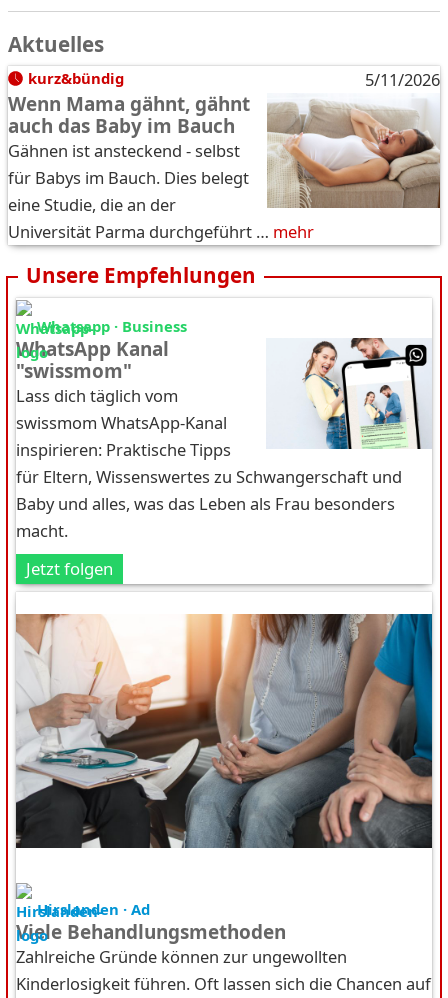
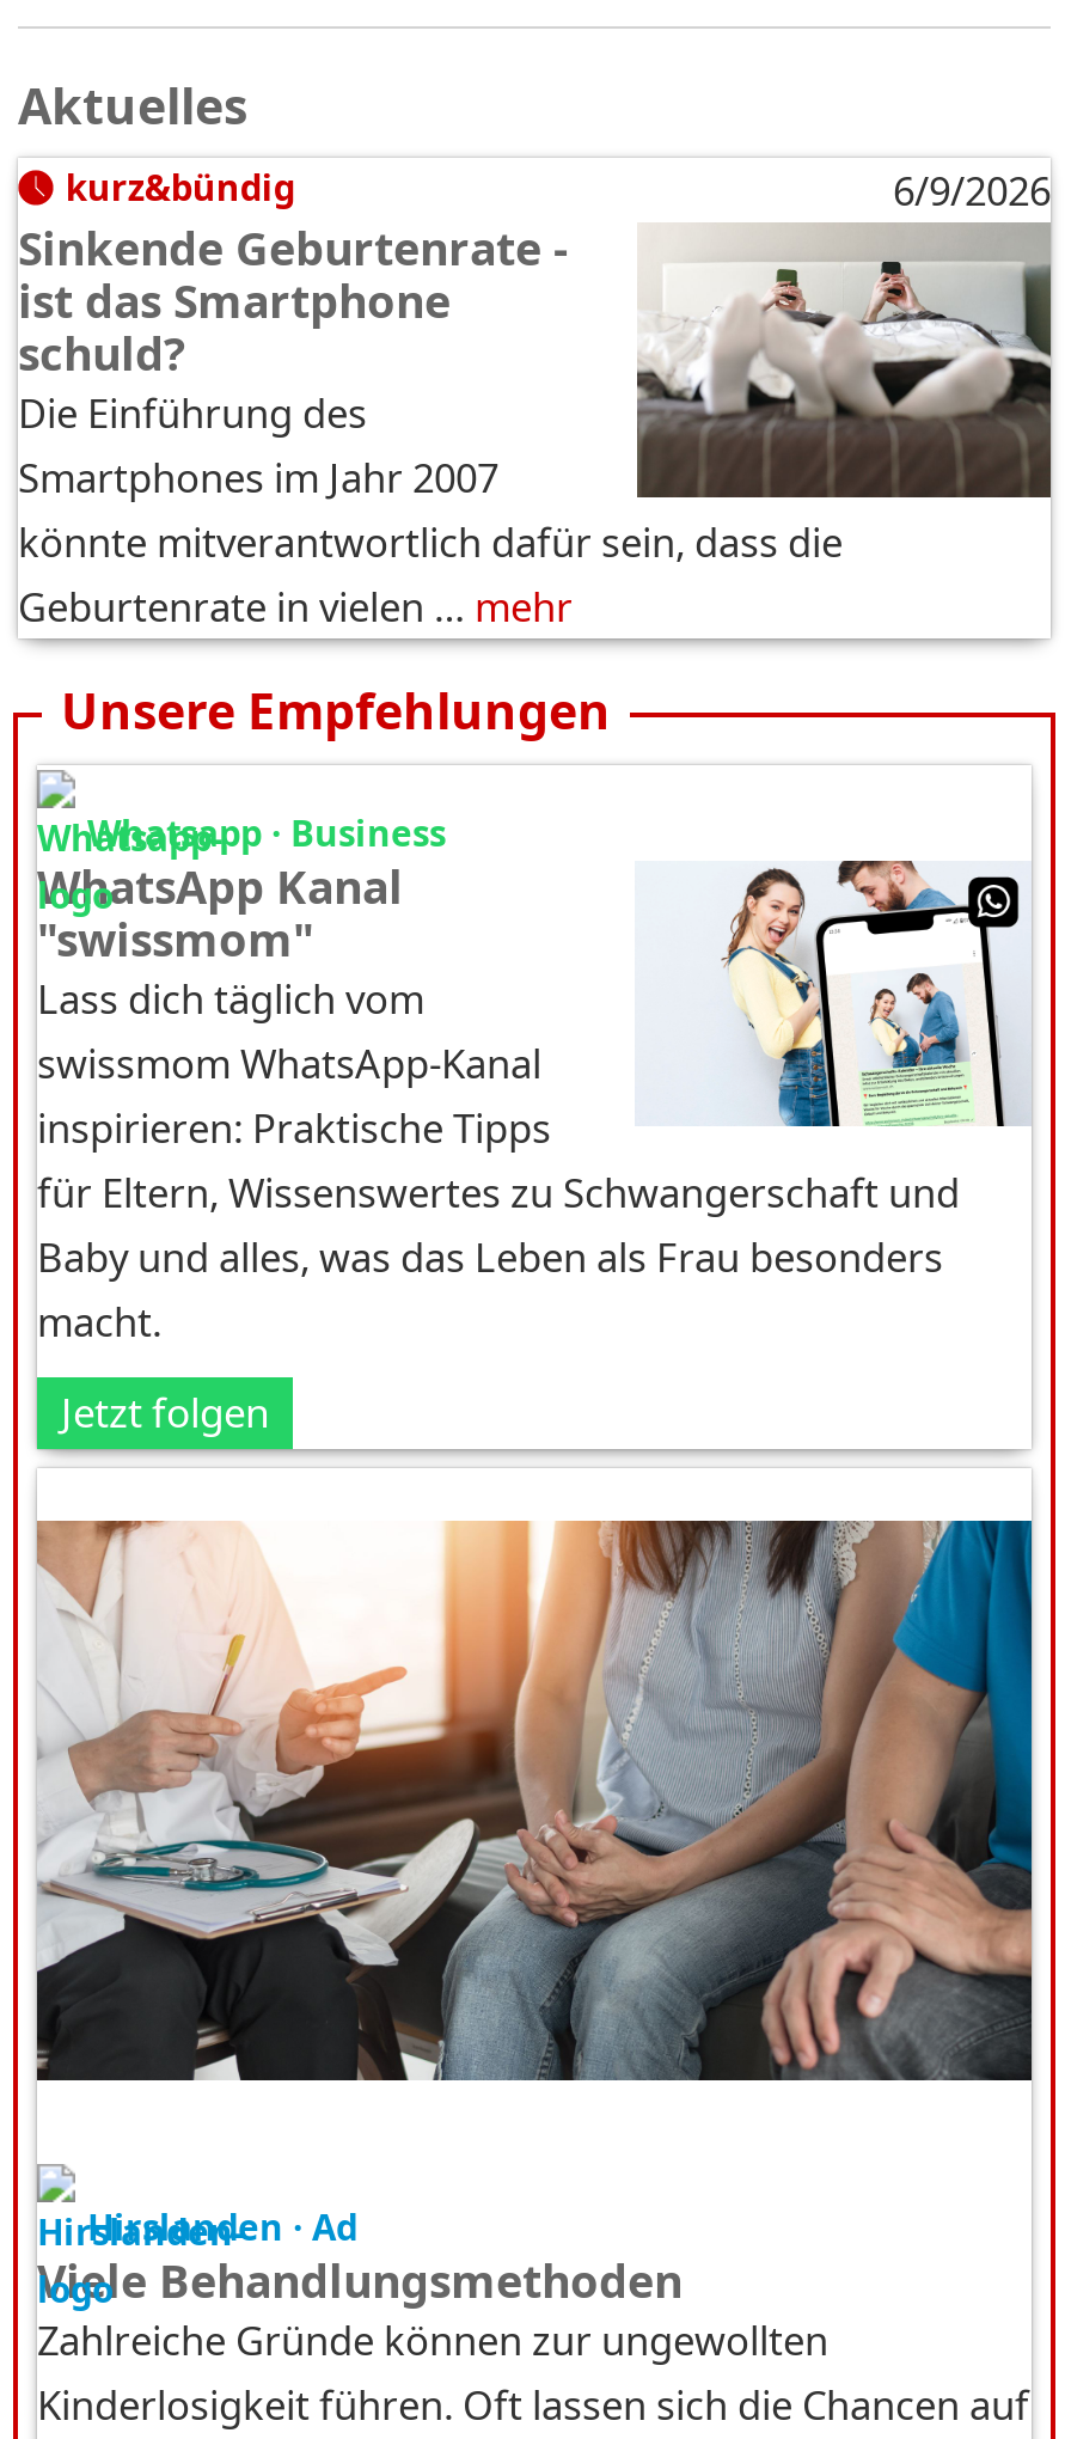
[8,68,440,243] [image] | 5/11/2026 | Wenn Mama gähnt, gähnt | auch das Baby im Bauch | Gähnen ist ansteckend - selbst | für Babys im Bauch. Dies belegt | eine Studie, die an der | Universität Parma durchgeführt … mehr -> [18,163,1053,634] [image] | 6/9/2026 | Sinkende Geburtenrate - | ist das Smartphone | schuld? | Die Einführung des | Smartphones im Jahr 2007 | könnte mitverantwortlich dafür sein, dass die | Geburtenrate in vielen … mehr

